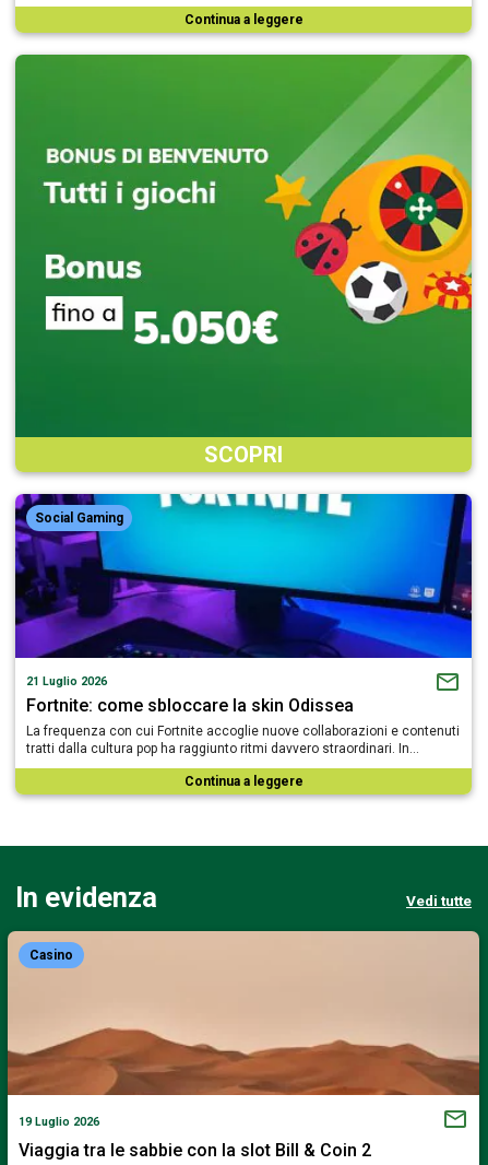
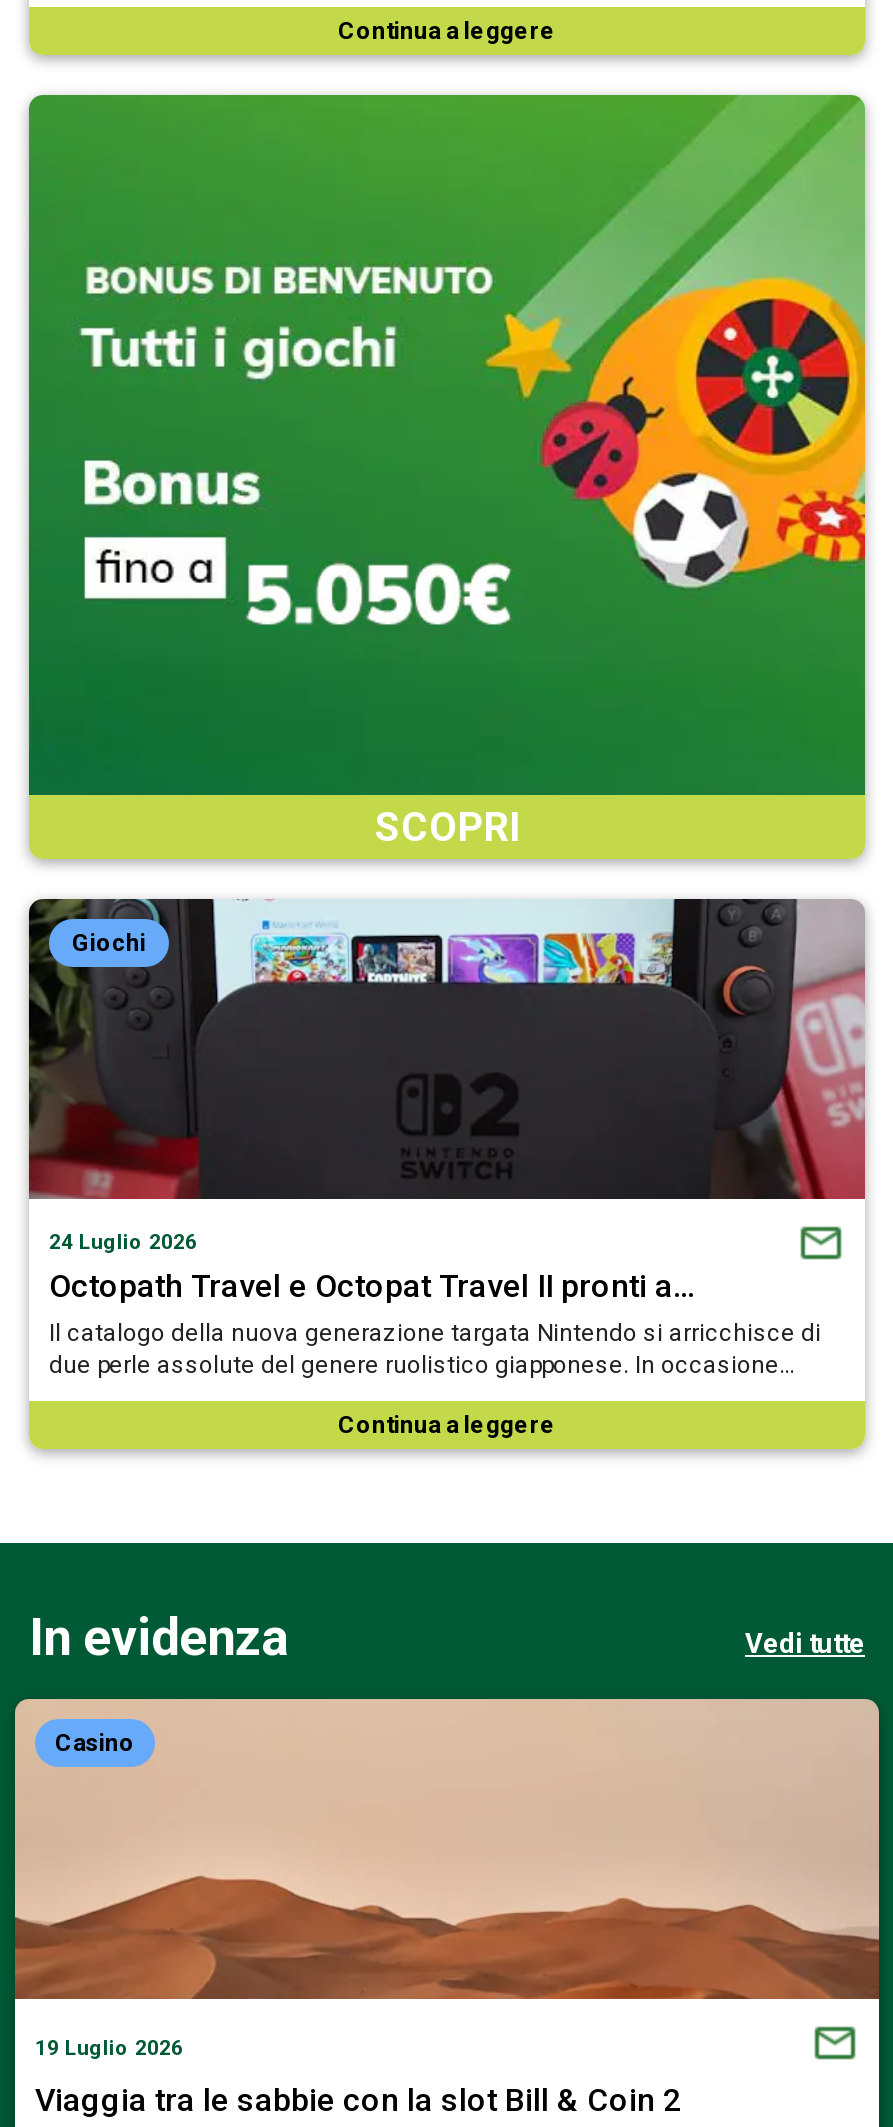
[14,493,473,659] [image] | Social Gaming -> [27,897,867,1201] [image] | Giochi
[26,674,460,756] 21 Luglio 2026 | Fortnite: come sbloccare la skin Odissea | La frequenza con cui Fortnite accoglie nuove collaborazioni e contenuti | tratti dalla cultura pop ha raggiunto ritmi davvero straordinari. In… -> [49,1229,821,1379] 24 Luglio 2026 | Octopath Travel e Octopat Travel II pronti a… | Il catalogo della nuova generazione targata Nintendo si arricchisce di | due perle assolute del genere ruolistico giapponese. In occasione…

